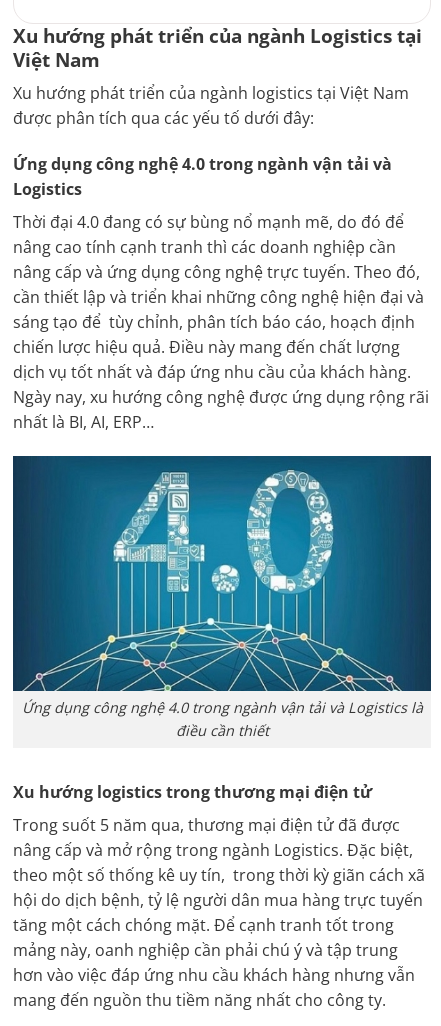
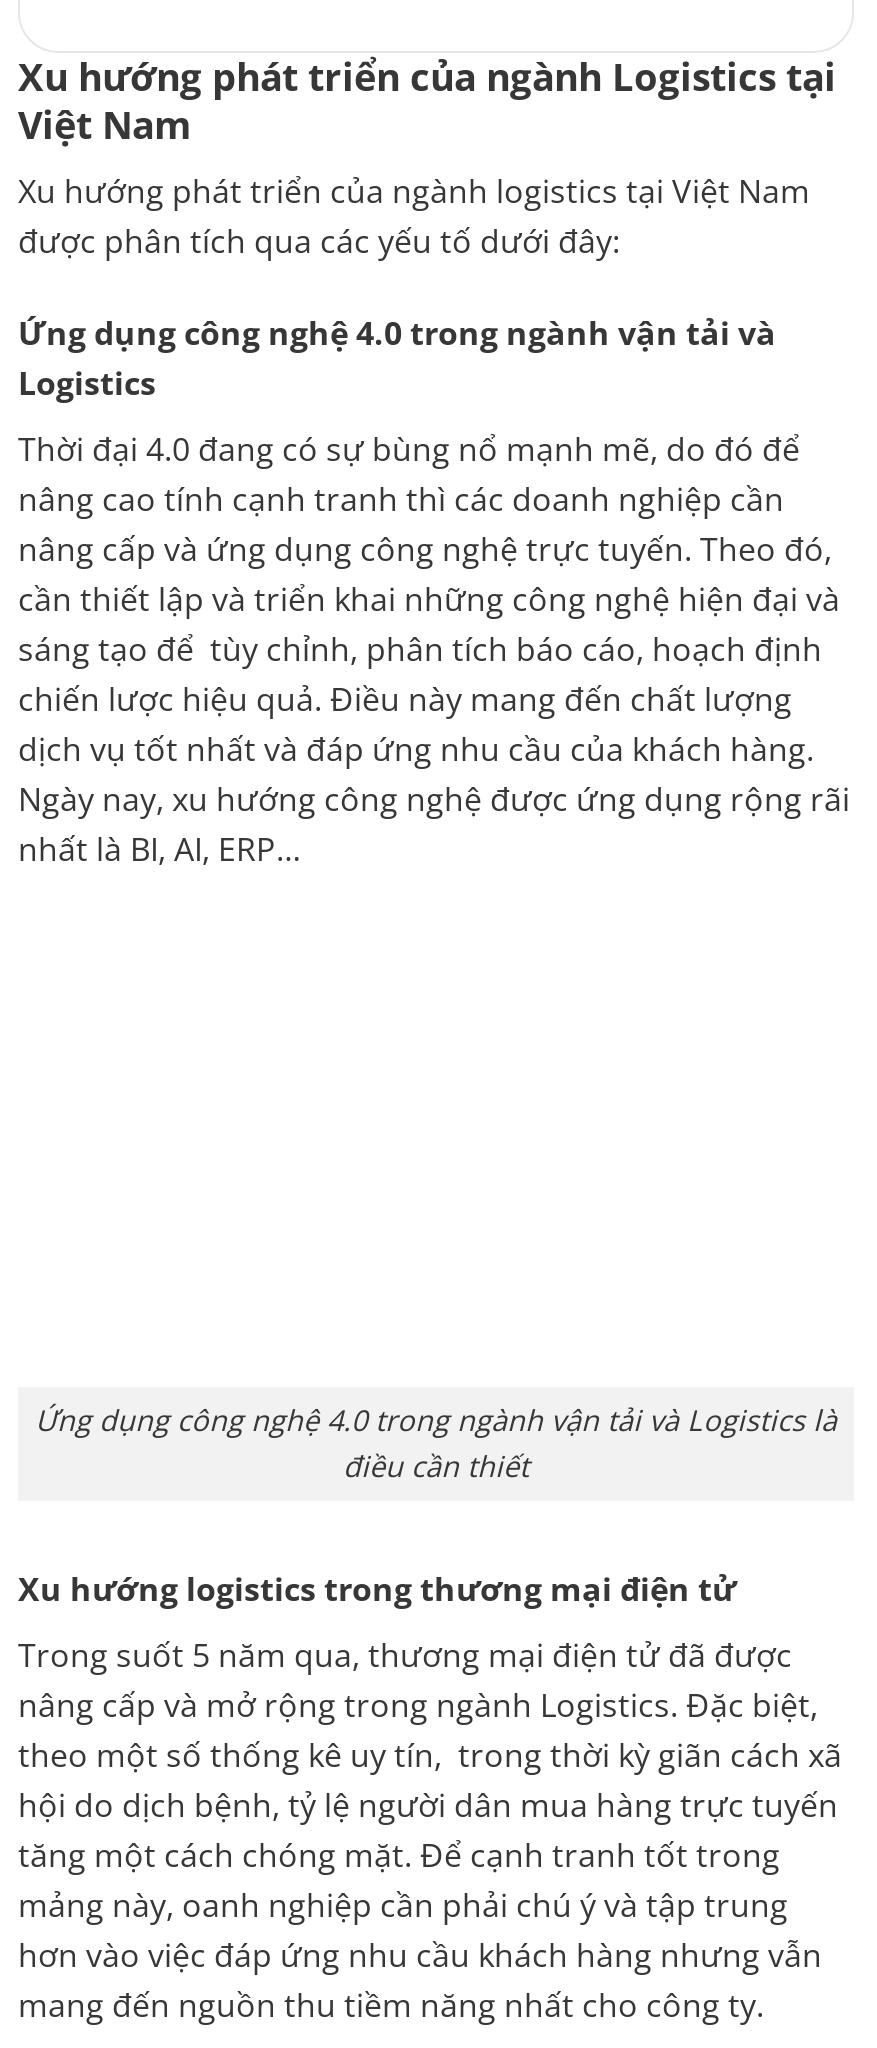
[12,455,432,692] [image] -> none

